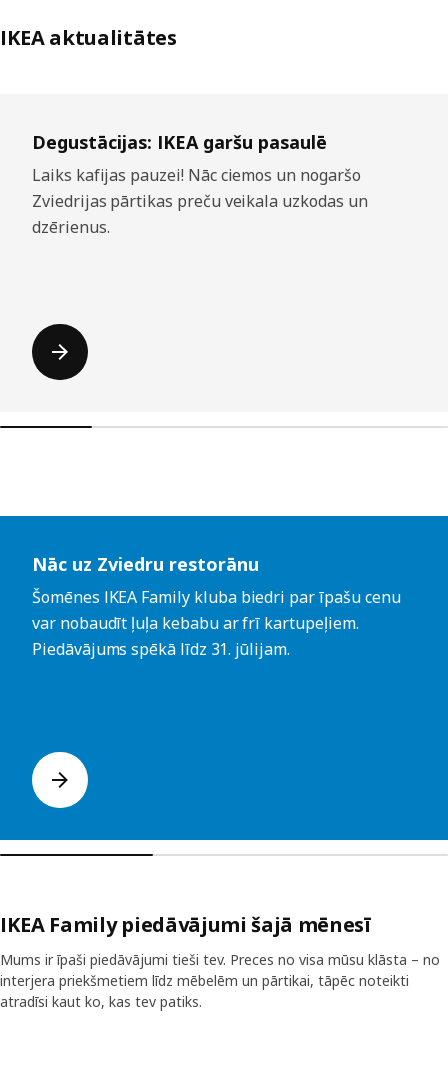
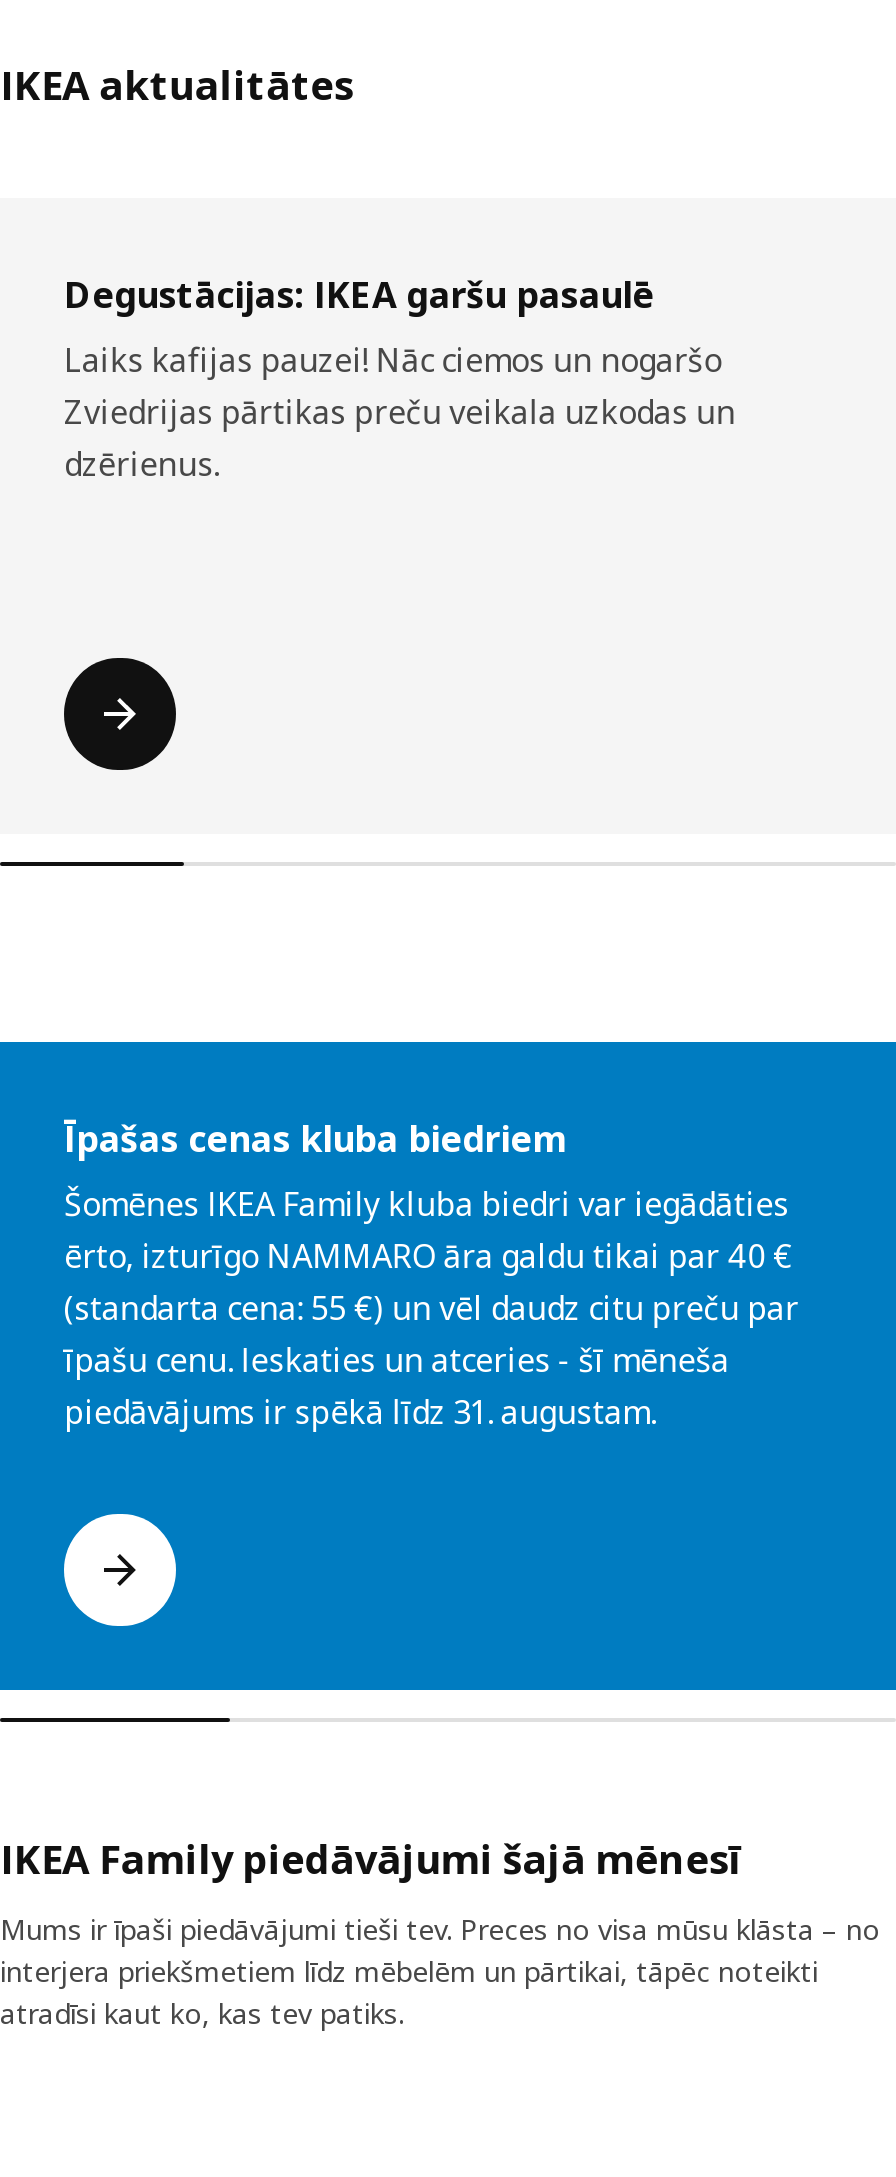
[32,552,400,660] Nāc uz Zviedru restorānu | Šomēnes IKEA Family kluba biedri par īpašu cenu | var nobaudīt ļuļa kebabu ar frī kartupeļiem. | Piedāvājums spēkā līdz 31. jūlijam. -> [64,1114,799,1434] Īpašas cenas kluba biedriem | Šomēnes IKEA Family kluba biedri var iegādāties | ērto, izturīgo NAMMARO āra galdu tikai par 40 € | (standarta cena: 55 €) un vēl daudz citu preču par | īpašu cenu. Ieskaties un atceries - šī mēneša | piedāvājums ir spēkā līdz 31. augustam.

